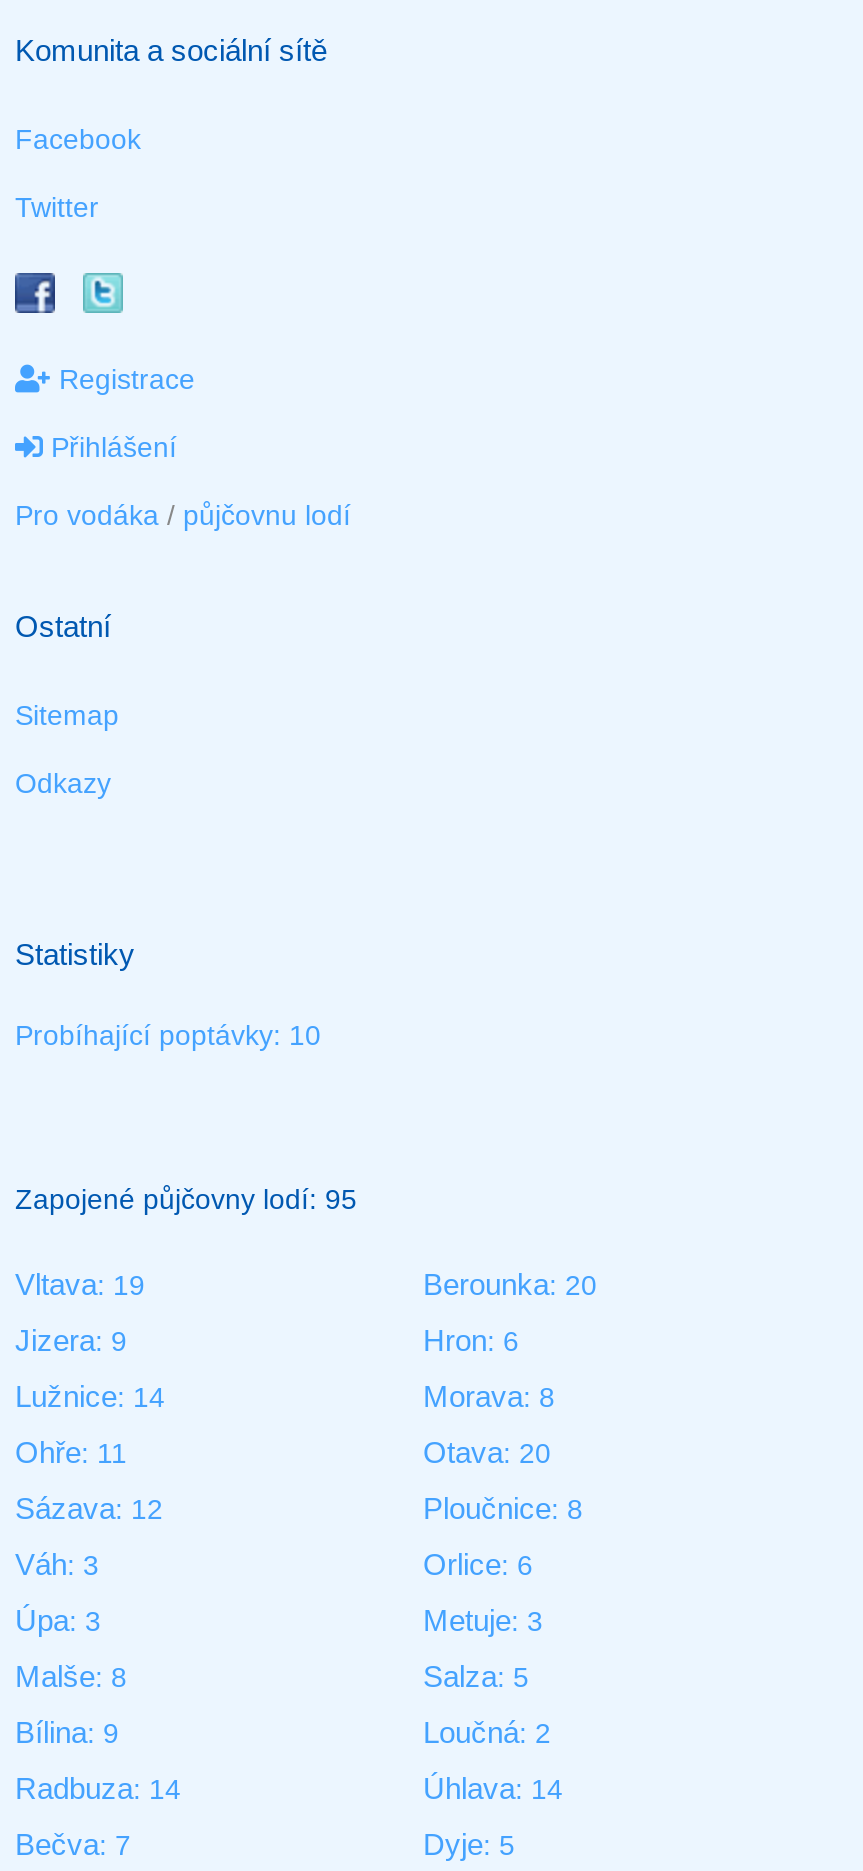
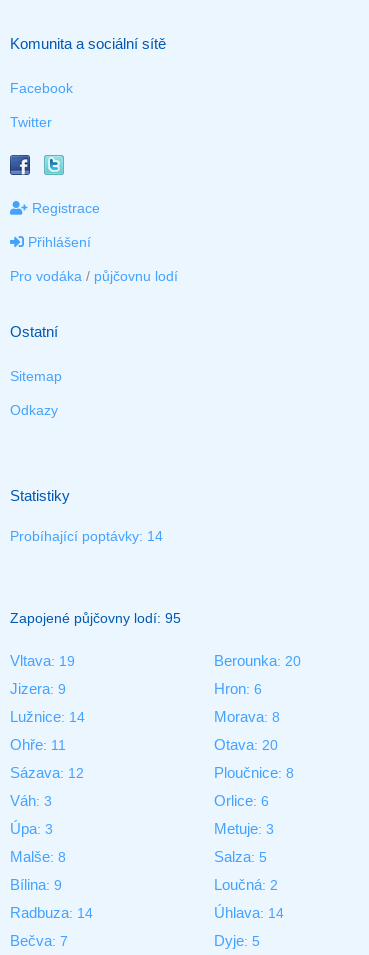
[15,1019,321,1051] Probíhající poptávky: 10 -> [10,528,163,544] Probíhající poptávky: 14

